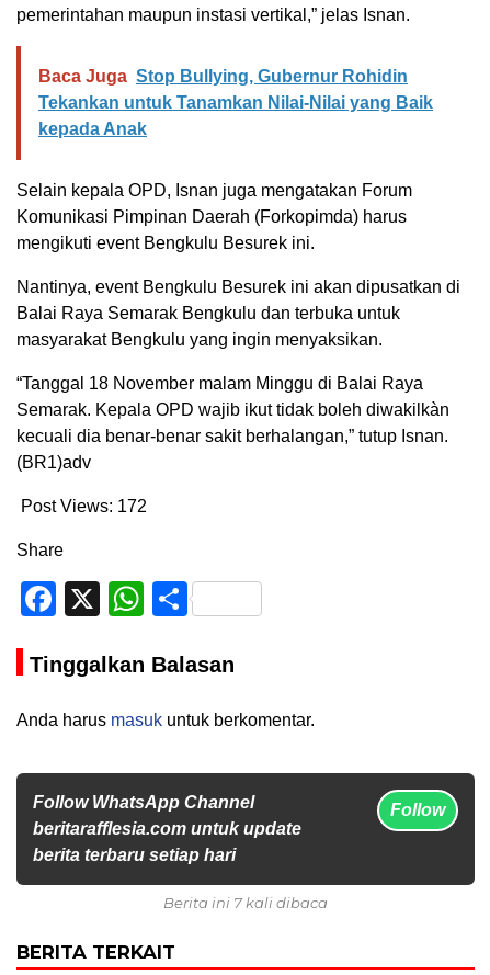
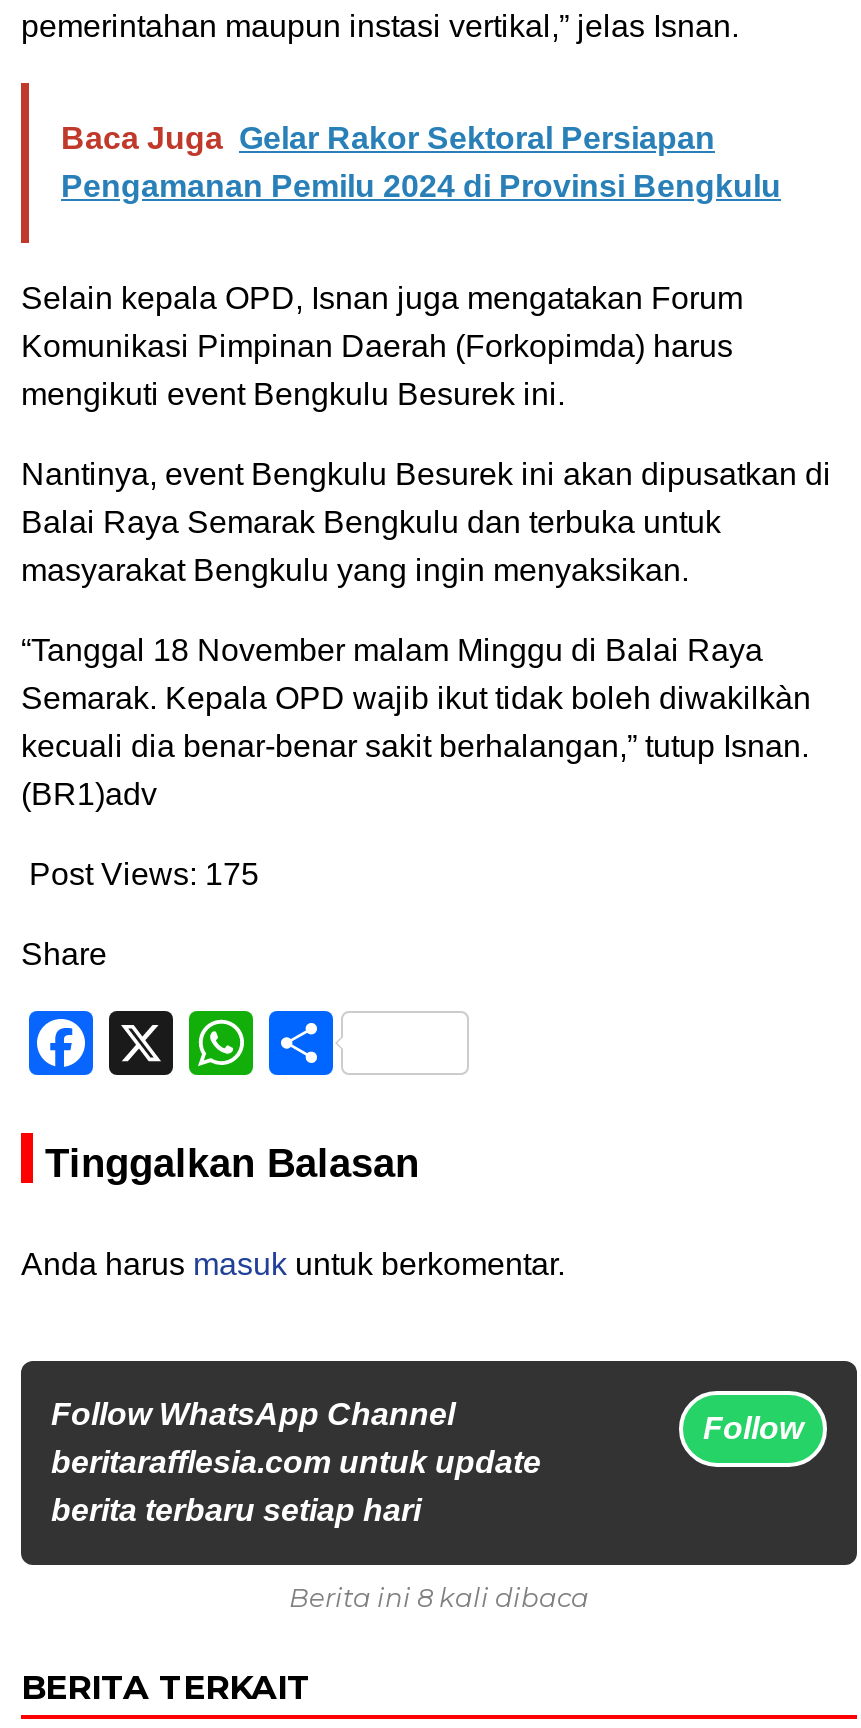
[38,67,433,138] Baca Juga Stop Bullying, Gubernur Rohidin | Tekankan untuk Tanamkan Nilai-Nilai yang Baik | kepada Anak -> [61,121,781,203] Baca Juga Gelar Rakor Sektoral Persiapan | Pengamanan Pemilu 2024 di Provinsi Bengkulu
[21,497,147,515] Post Views: 172 -> [29,857,259,891] Post Views: 175
[163,894,328,911] Berita ini 7 kali dibaca -> [289,1581,589,1613] Berita ini 8 kali dibaca

